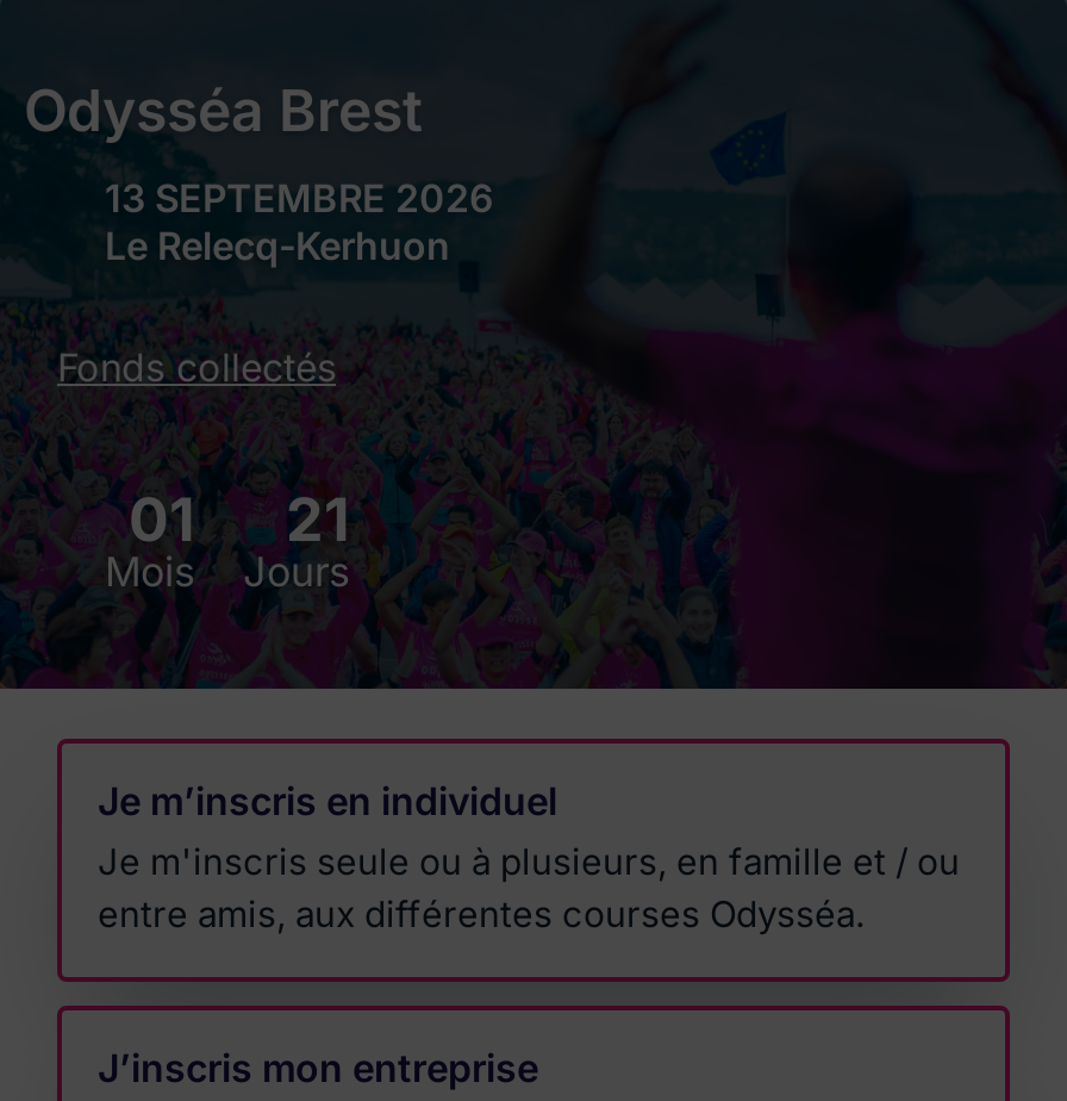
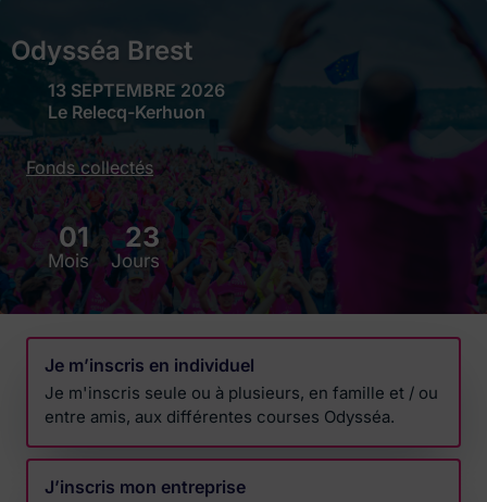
[129,483,350,555] 01 21 -> [59,220,160,253] 01 23

